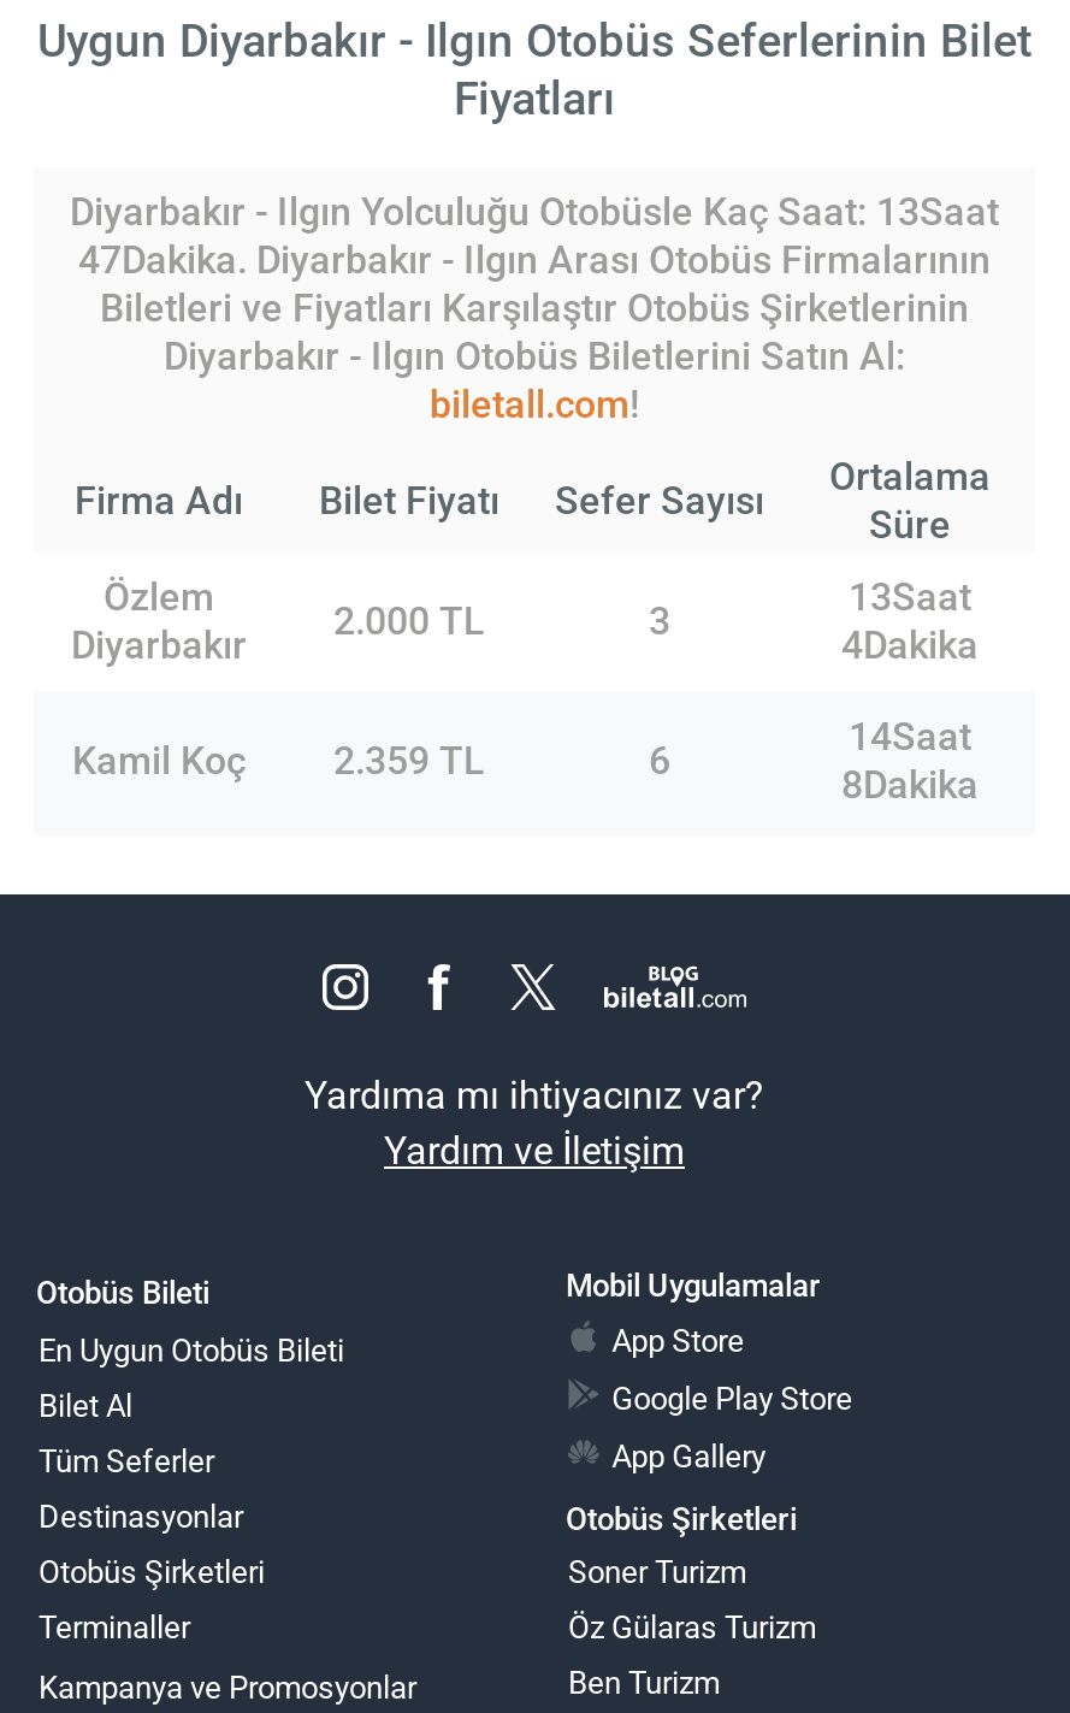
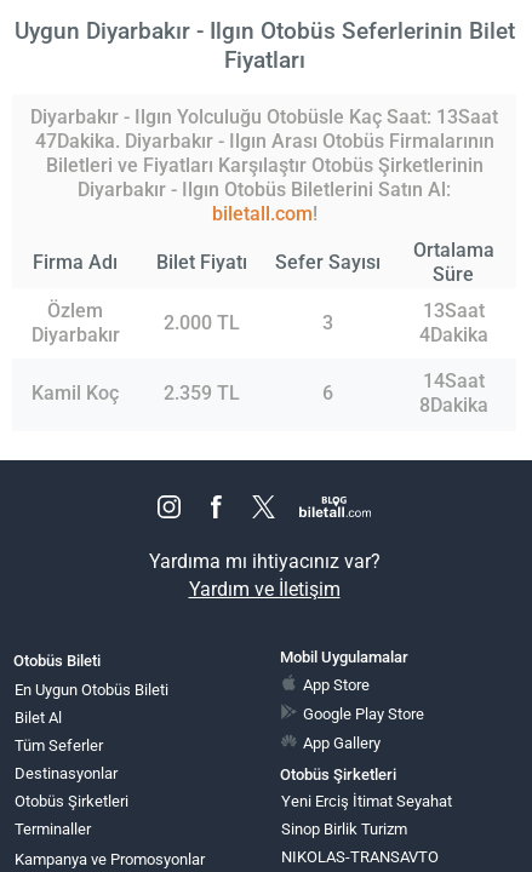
[568,1554,746,1590] Soner Turizm -> [281,792,452,810] Yeni Erciş İtimat Seyahat
[568,1609,816,1645] Öz Gülaras Turizm -> [281,820,407,838] Sinop Birlik Turizm
[568,1664,720,1700] Ben Turizm -> [281,848,439,866] NIKOLAS-TRANSAVTO

